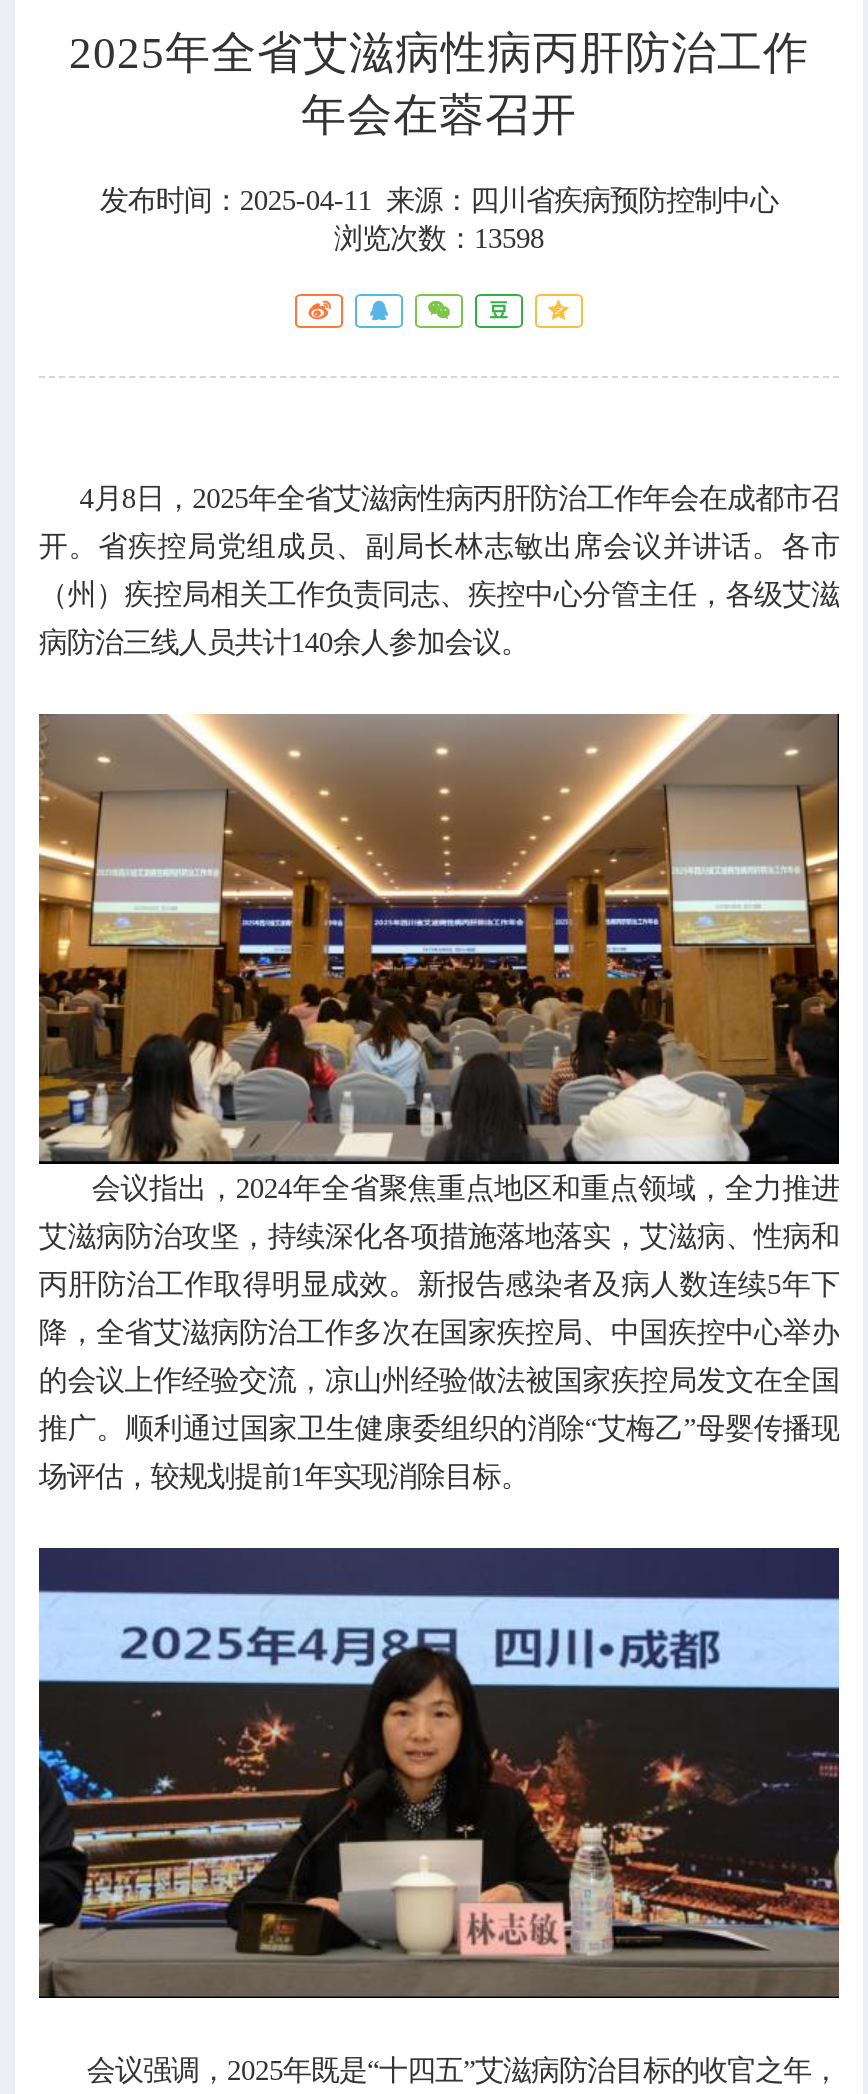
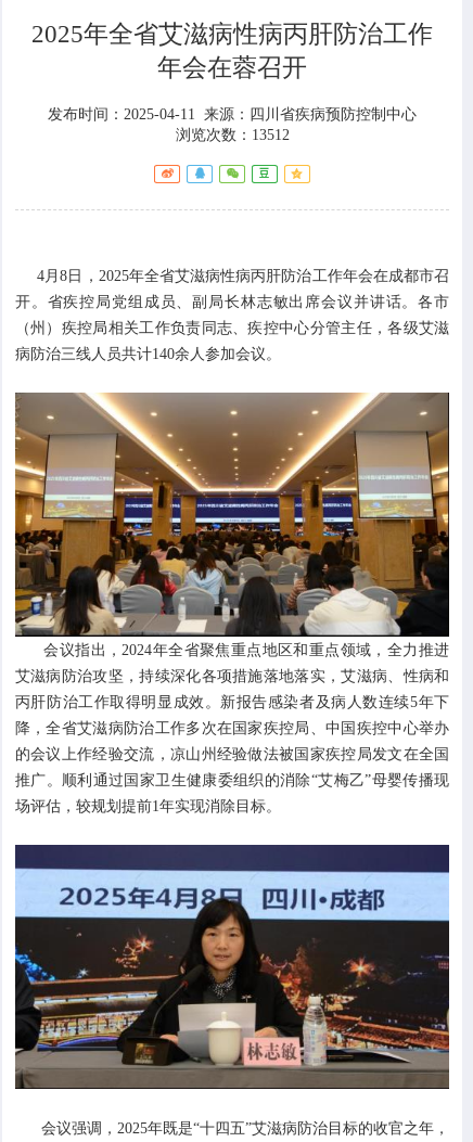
[334,222,544,254] 浏览次数：13598 -> [175,126,289,143] 浏览次数：13512

